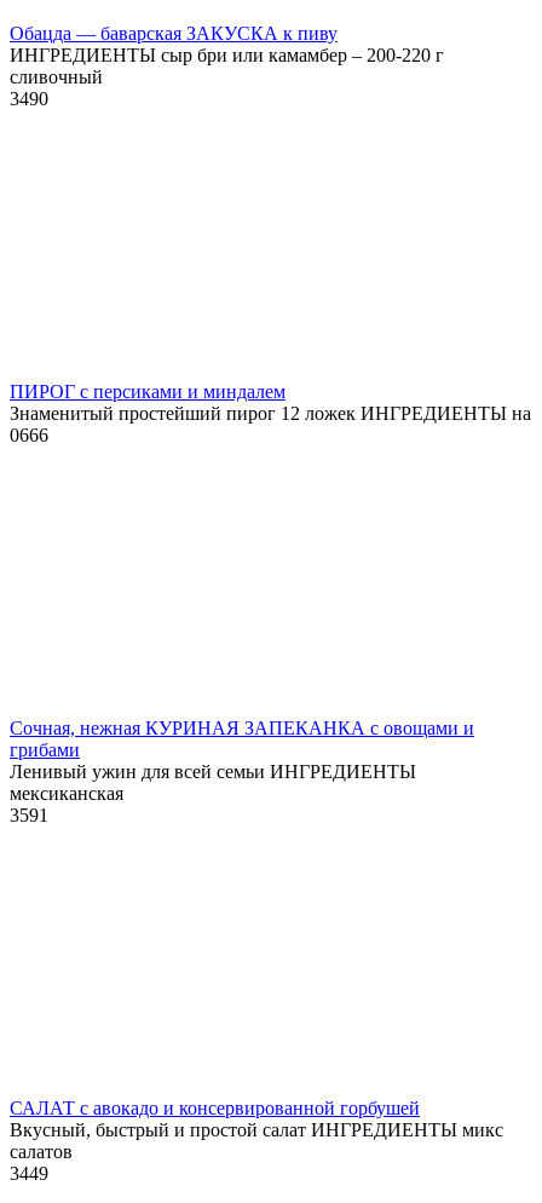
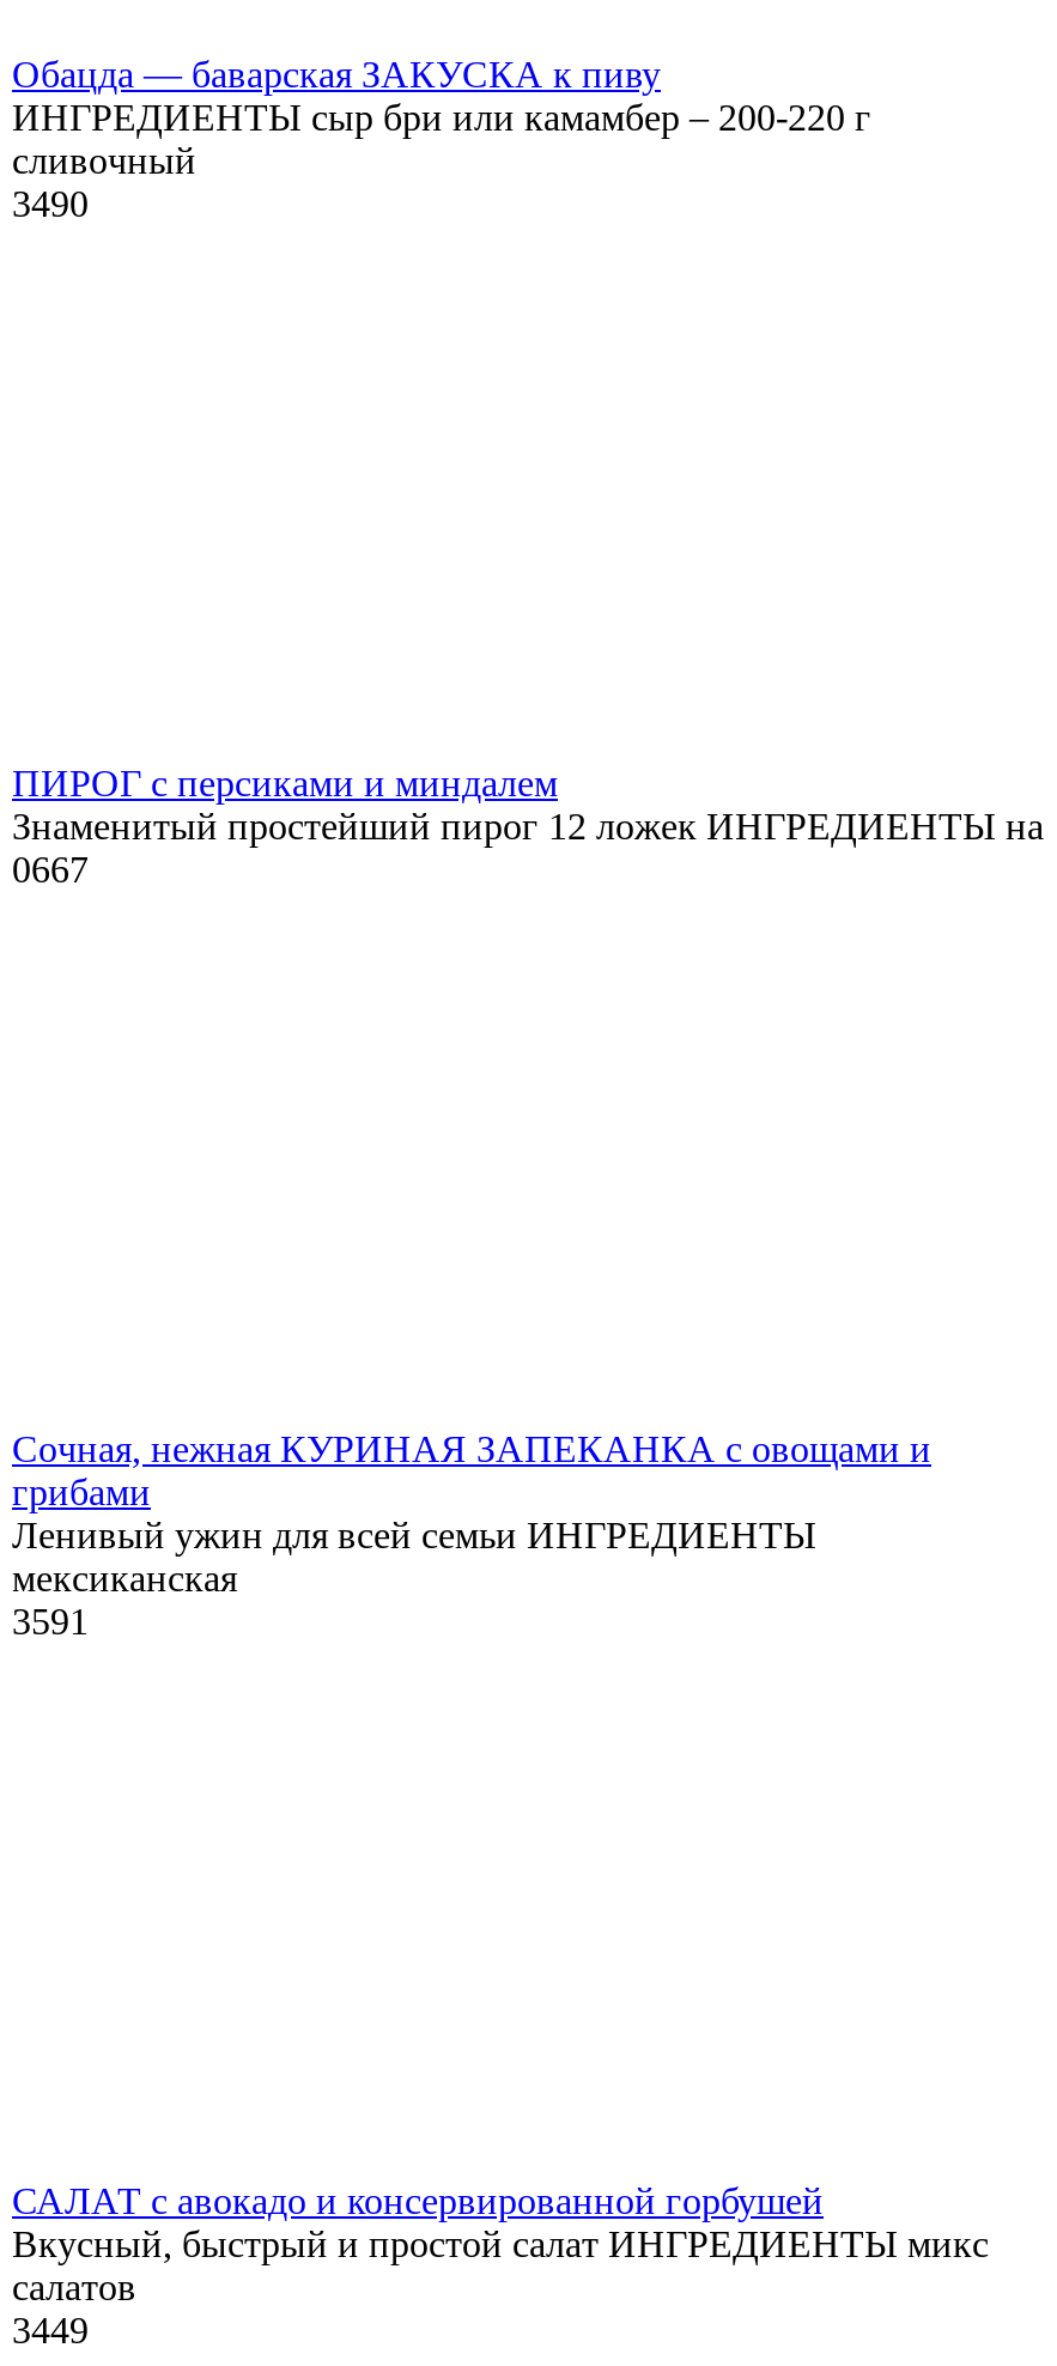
[10,424,48,445] 0666 -> [12,848,89,889] 0667

